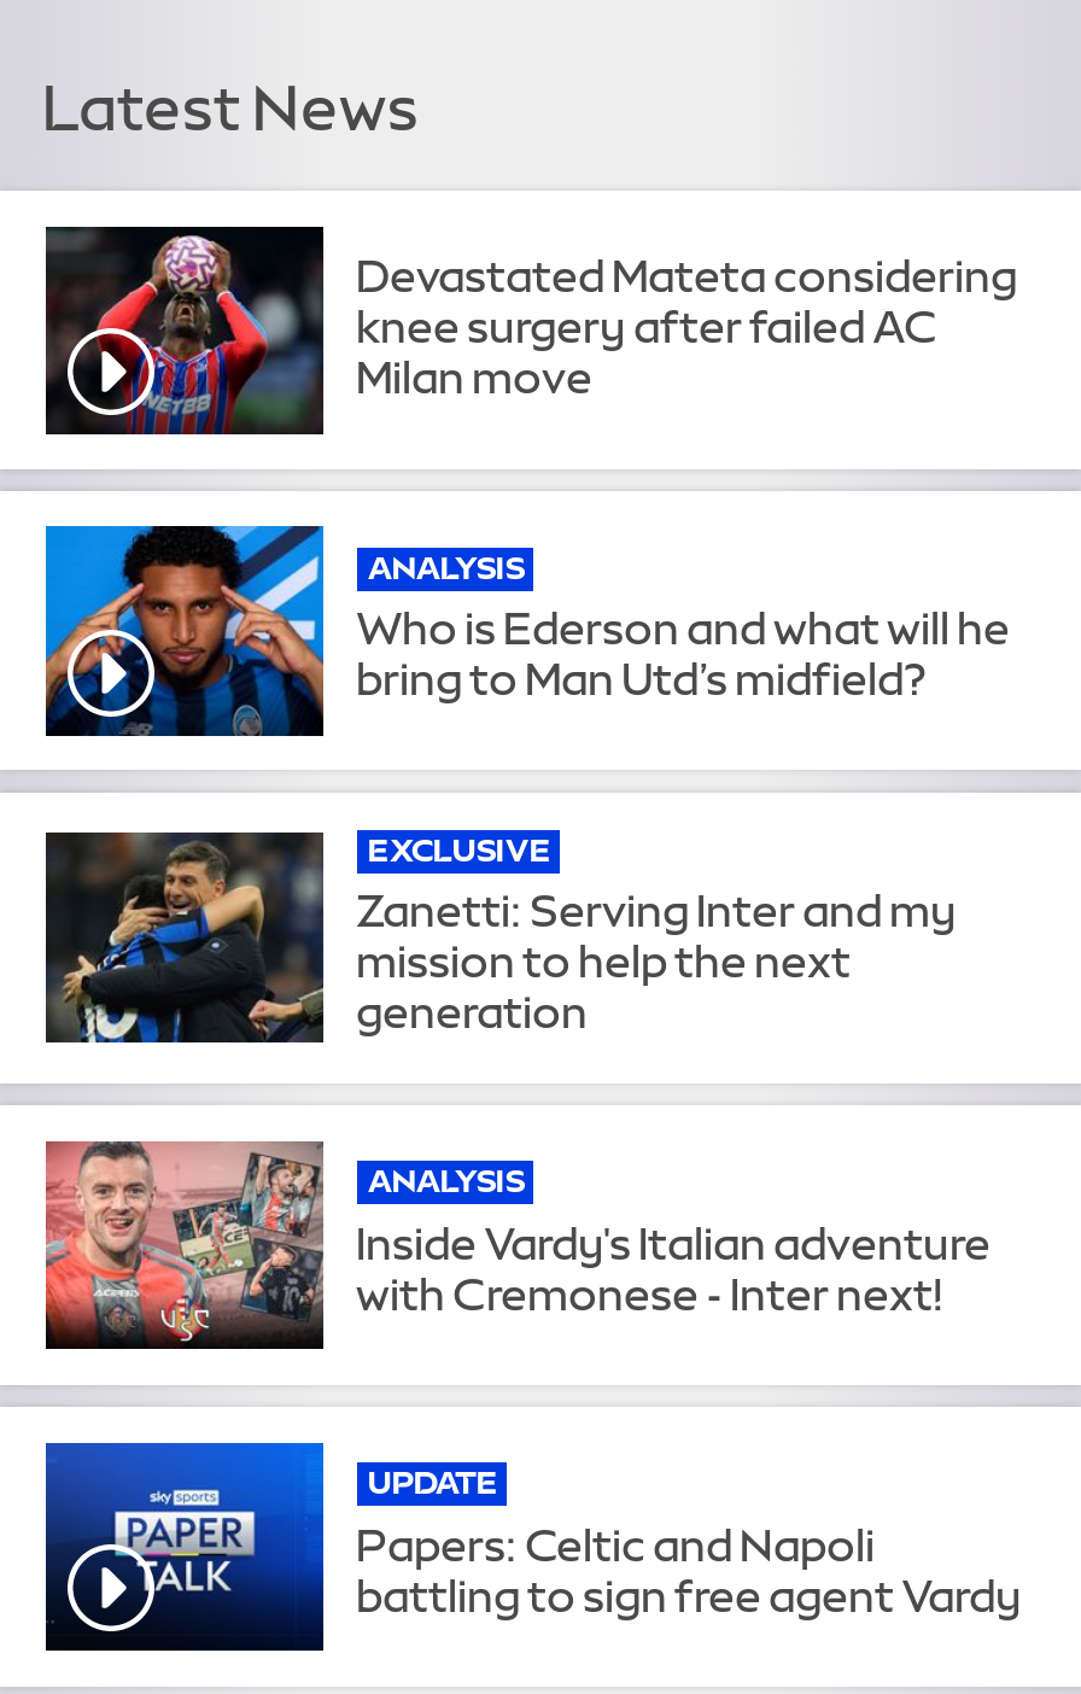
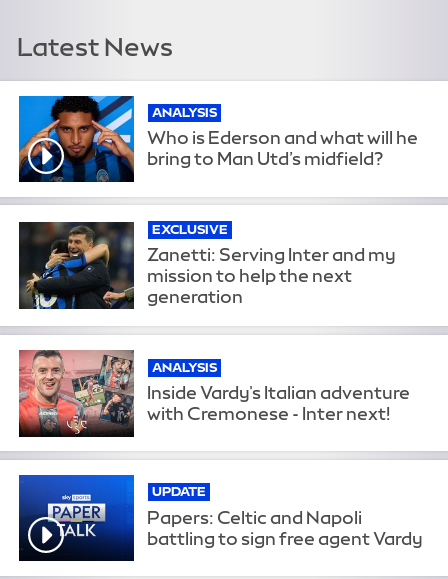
[43,224,1017,434] [image] | Devastated Mateta considering | knee surgery after failed AC | Milan move -> none

